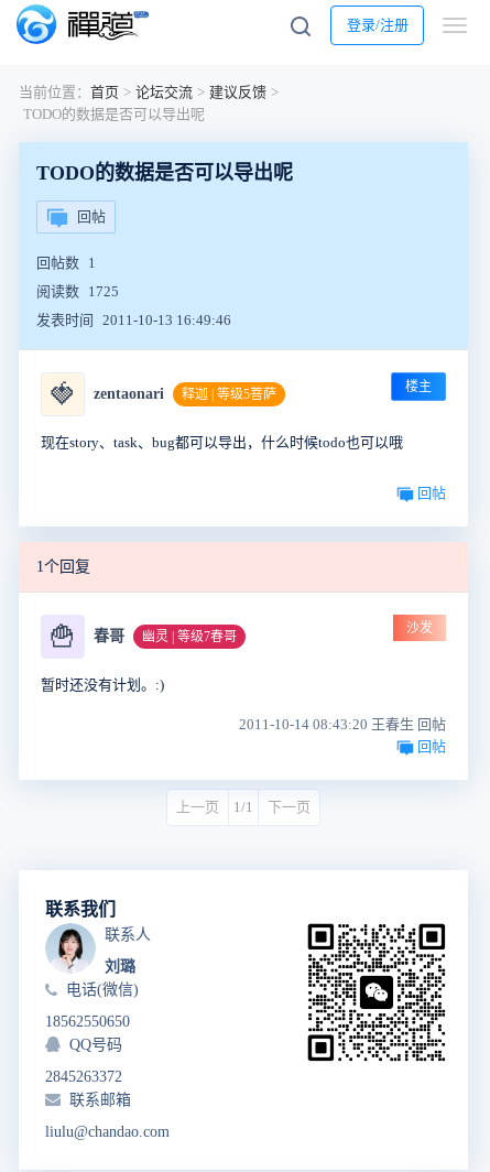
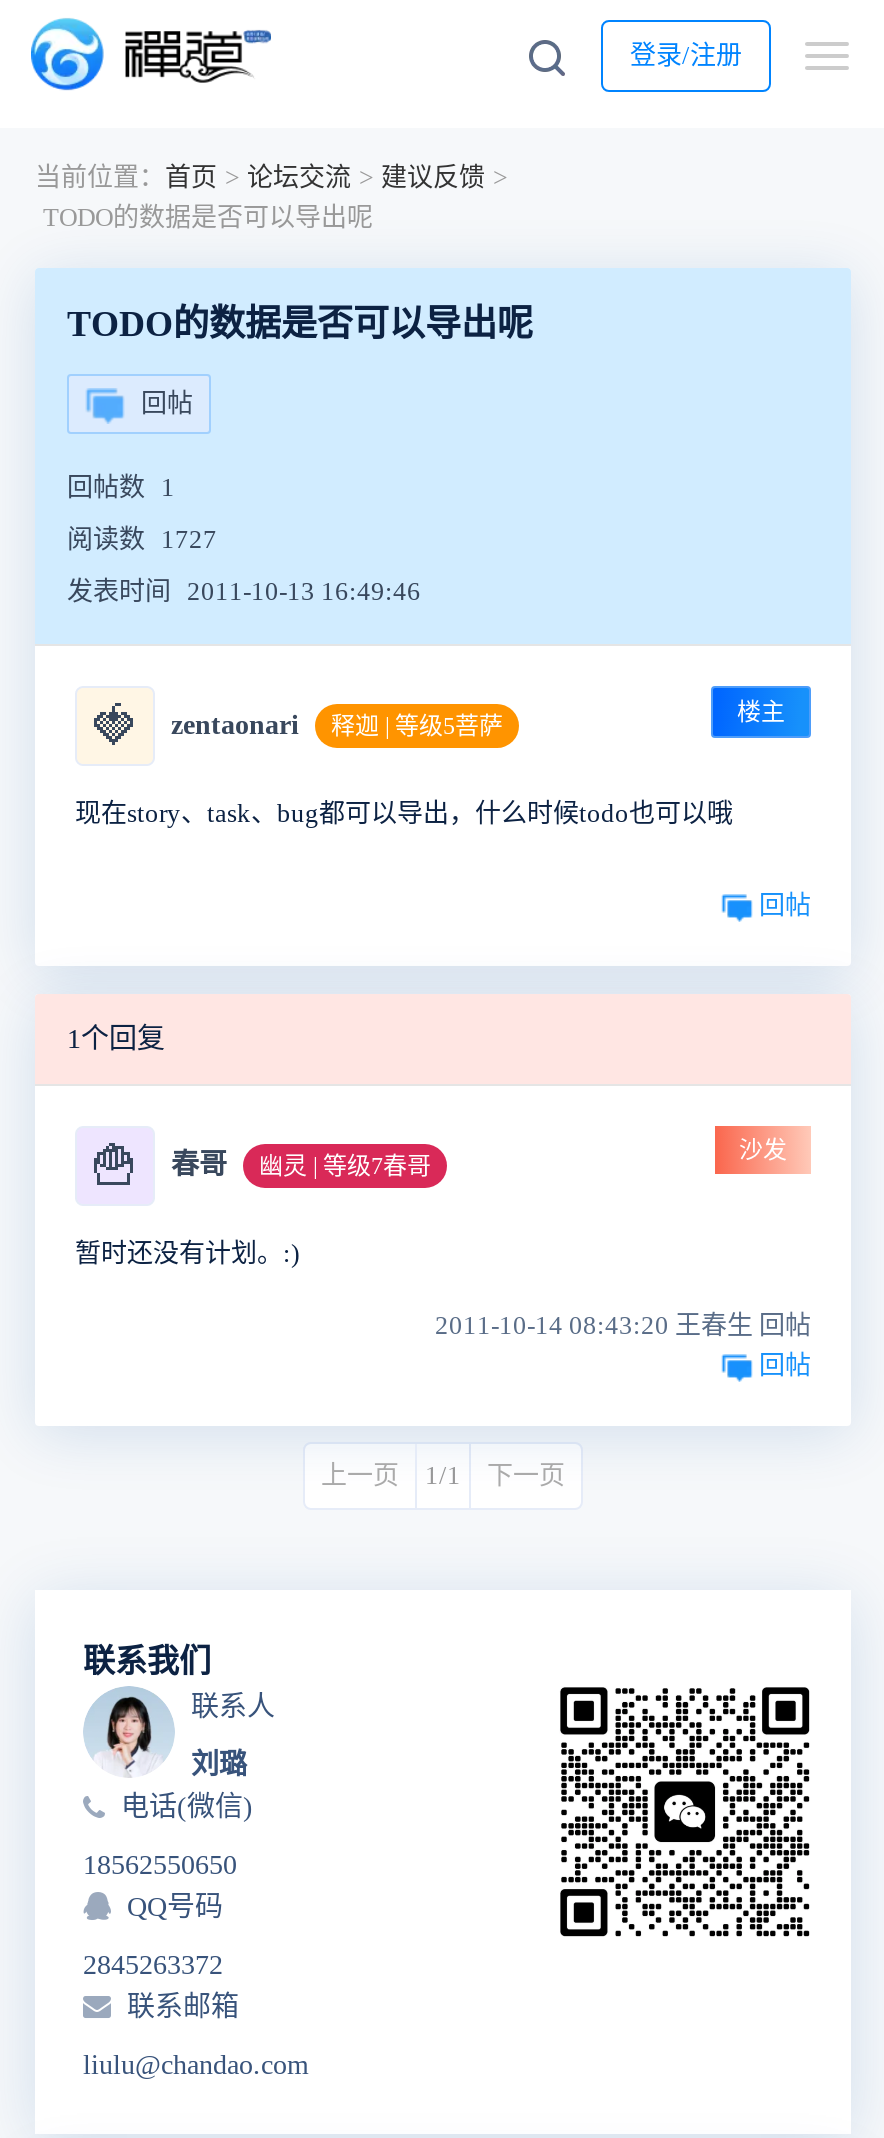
[36,283,119,300] 阅读数 1725 -> [67,524,217,554] 阅读数 1727

